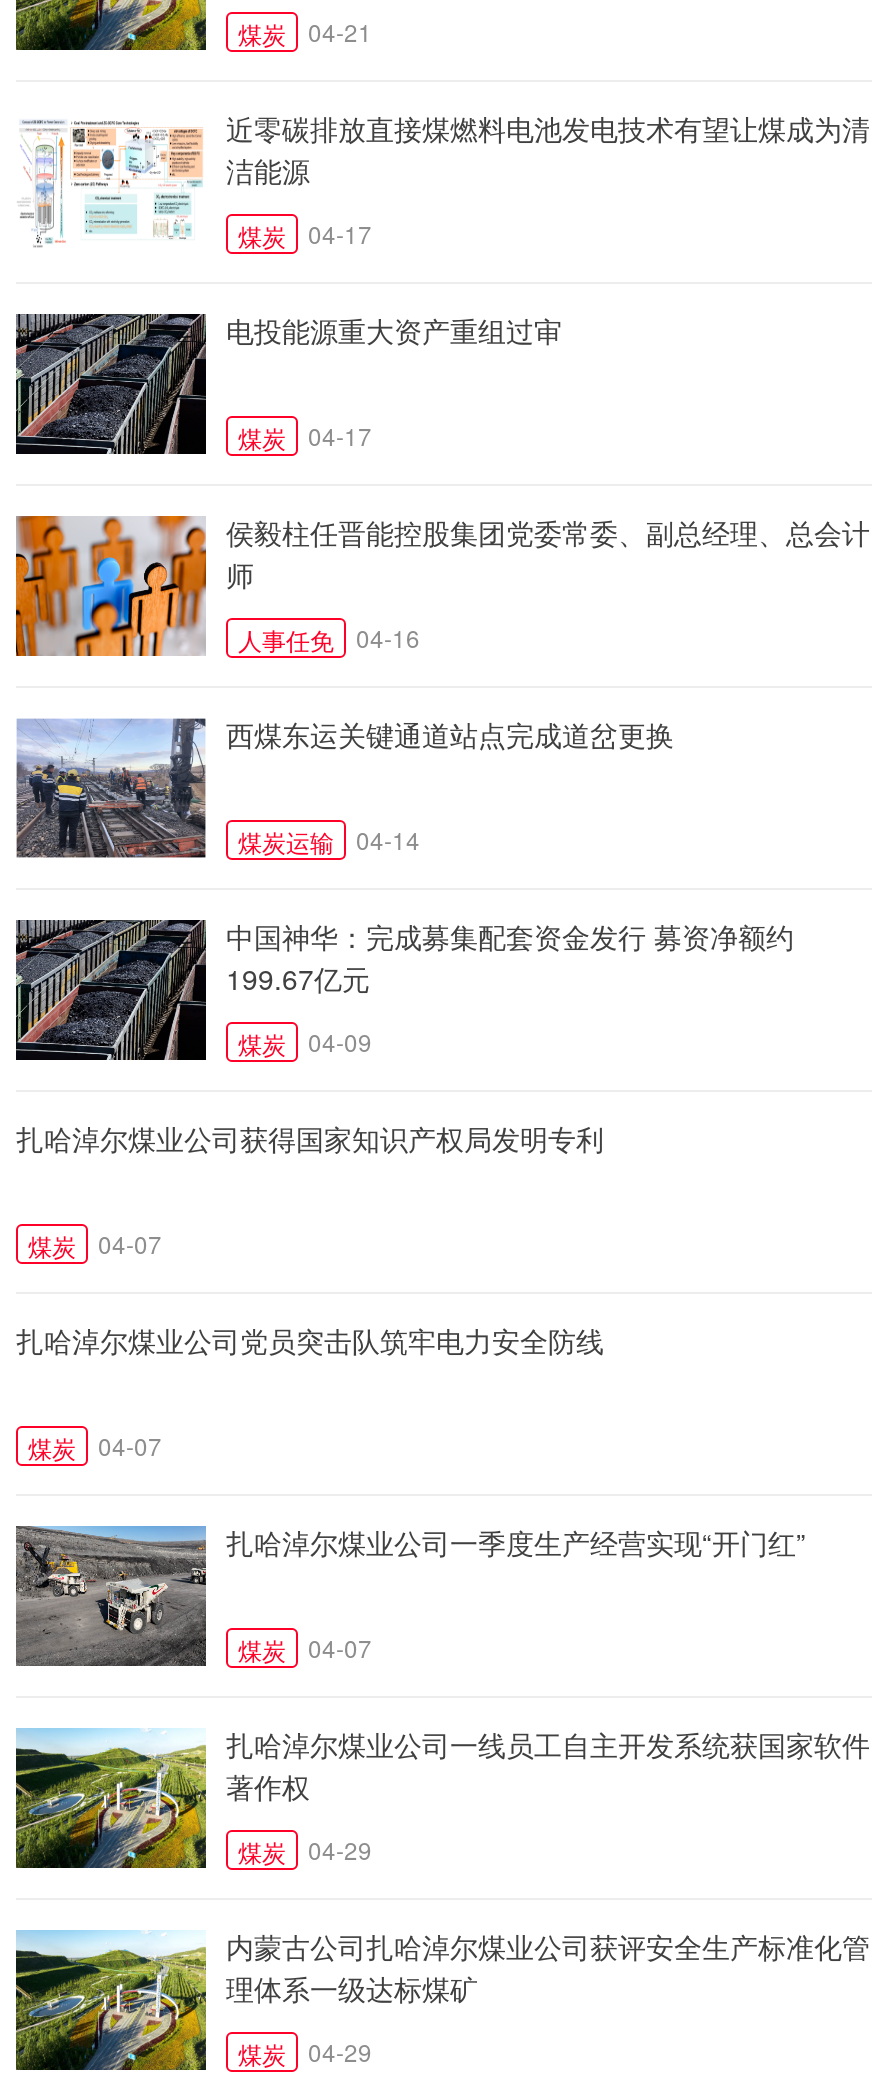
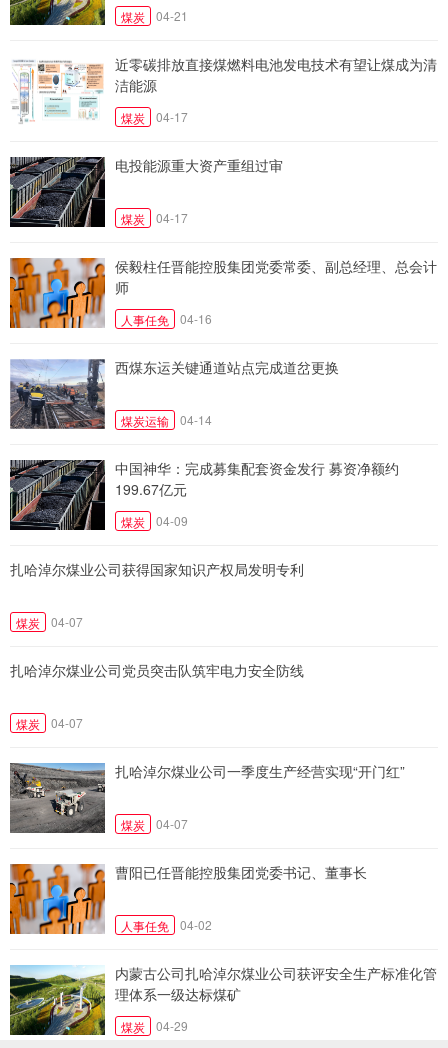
[14,1723,870,1870] [image] | 扎哈淖尔煤业公司一线员工自主开发系统获国家软件 | 著作权 -> [9,862,367,935] [image] | 曹阳已任晋能控股集团党委书记、董事长
[238,1831,372,1867] 煤炭 | 04-29 -> [121,916,212,934] 人事任免 | 04-02

